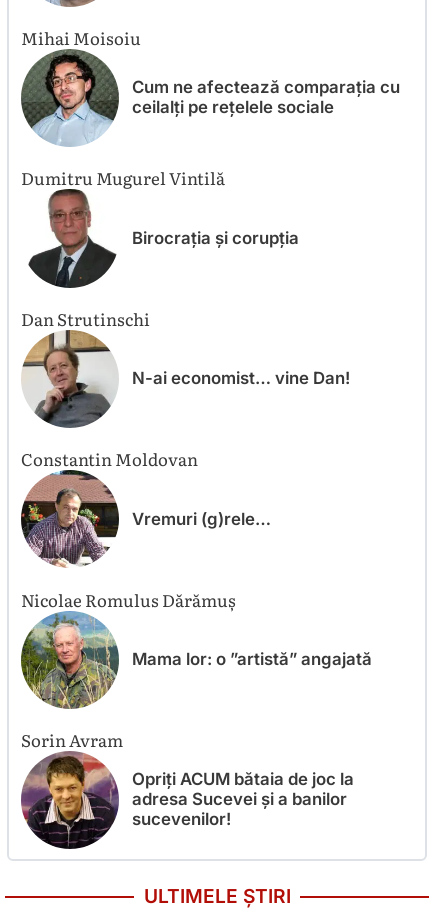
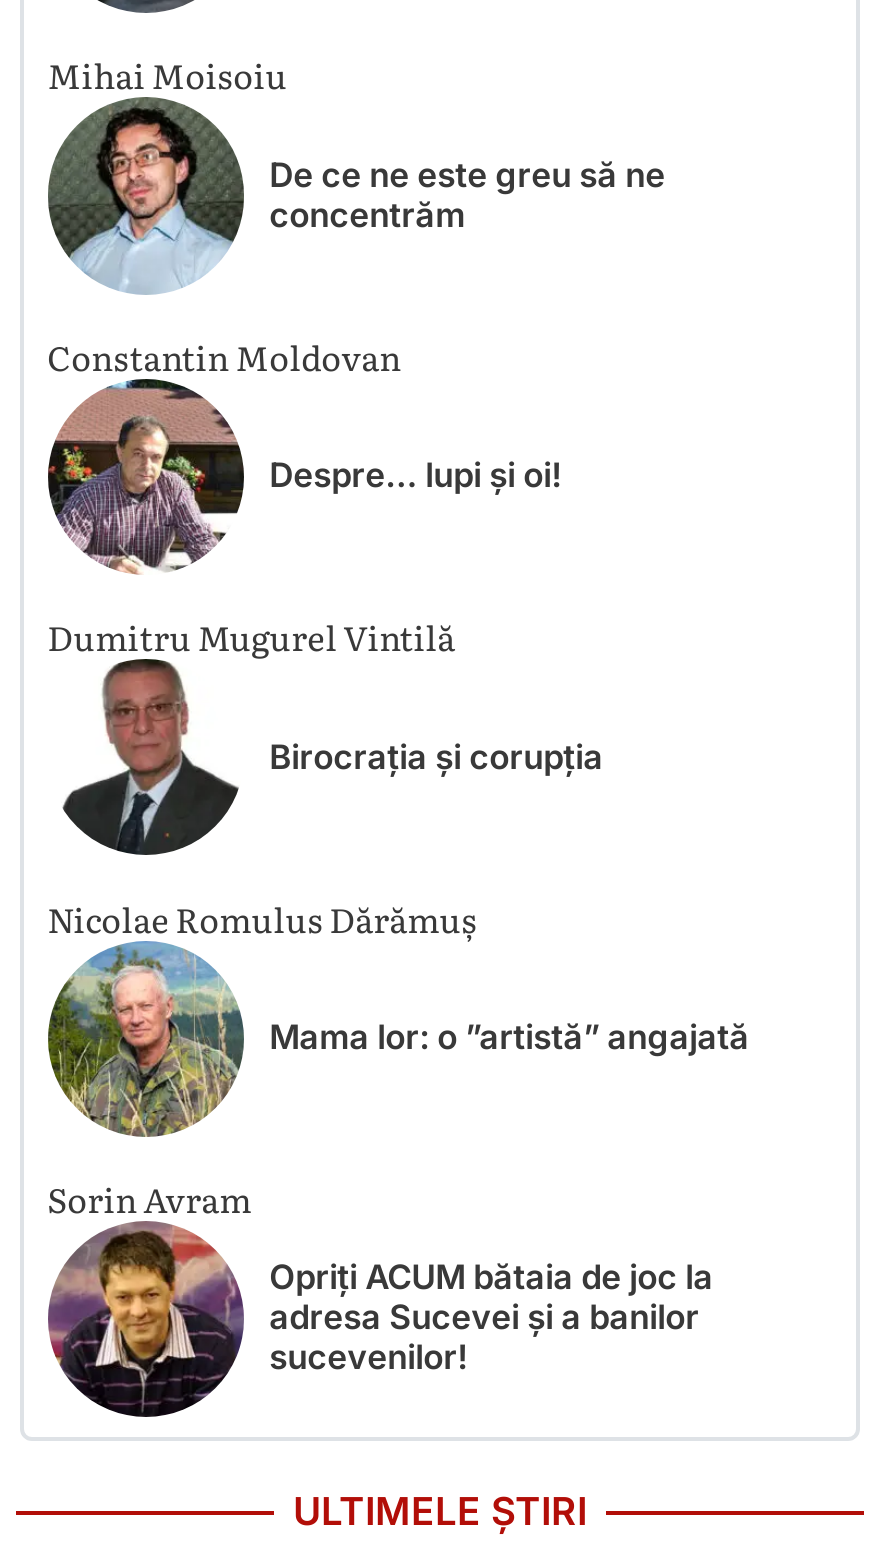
[132,77,400,117] Cum ne afectează comparația cu | ceilalți pe rețelele sociale -> [269,155,665,496] De ce ne este greu să ne | concentrăm | Despre… lupi și oi!
moved [21,165,299,289] -> [47,612,603,858]: [image] | Dumitru Mugurel Vintilă | Birocrația și corupția
[21,306,350,528] [image] | Dan Strutinschi | N-ai economist… vine Dan! | Vremuri (g)rele… -> none
moved [21,446,198,471] -> [47,331,401,381]: Constantin Moldovan
moved [21,479,117,568] -> [48,396,240,574]: [image]

